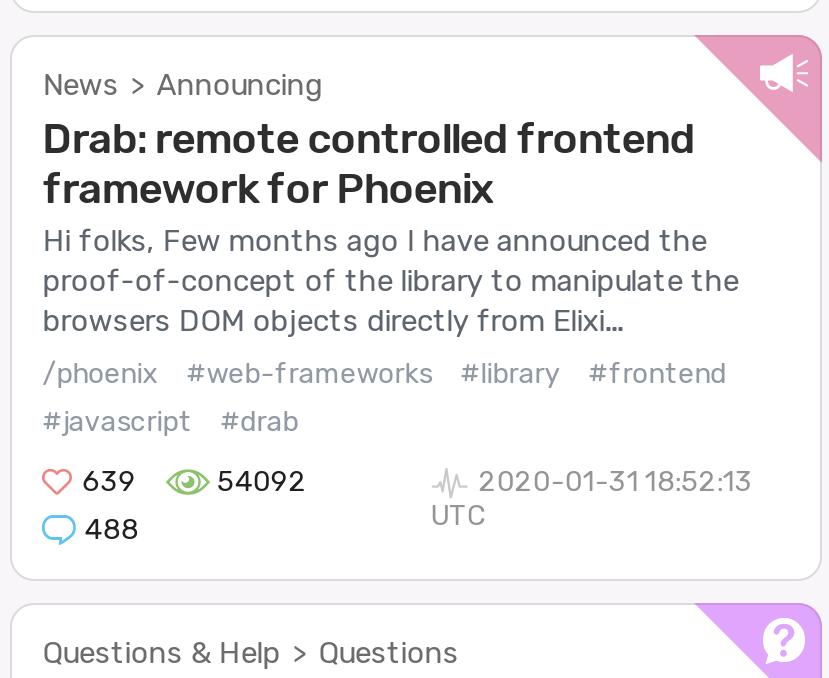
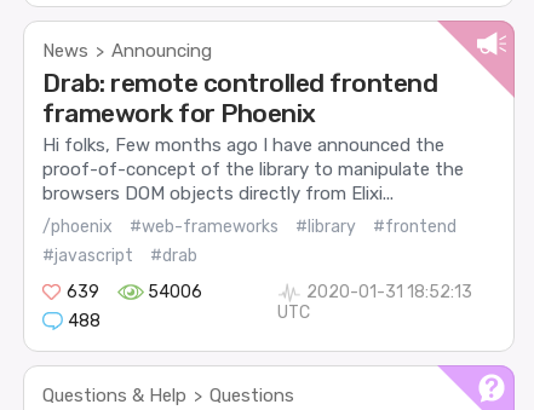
[217,466,307,500] 54092 -> [148,282,203,302] 54006

